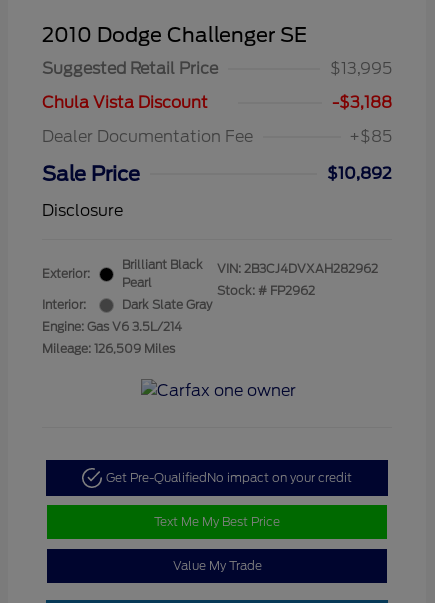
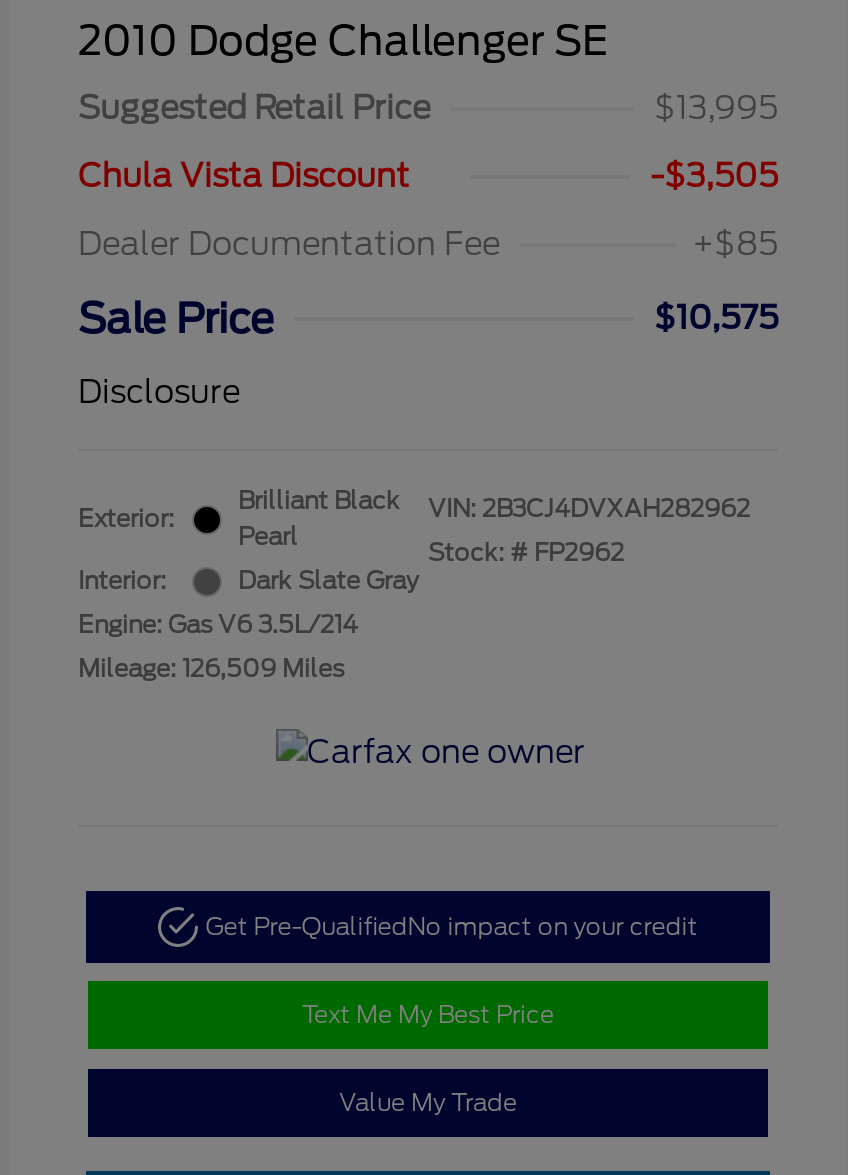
[332,93,392,112] -$3,188 -> [650,157,778,195] -$3,505
[327,164,392,183] $10,892 -> [654,299,778,337] $10,575

